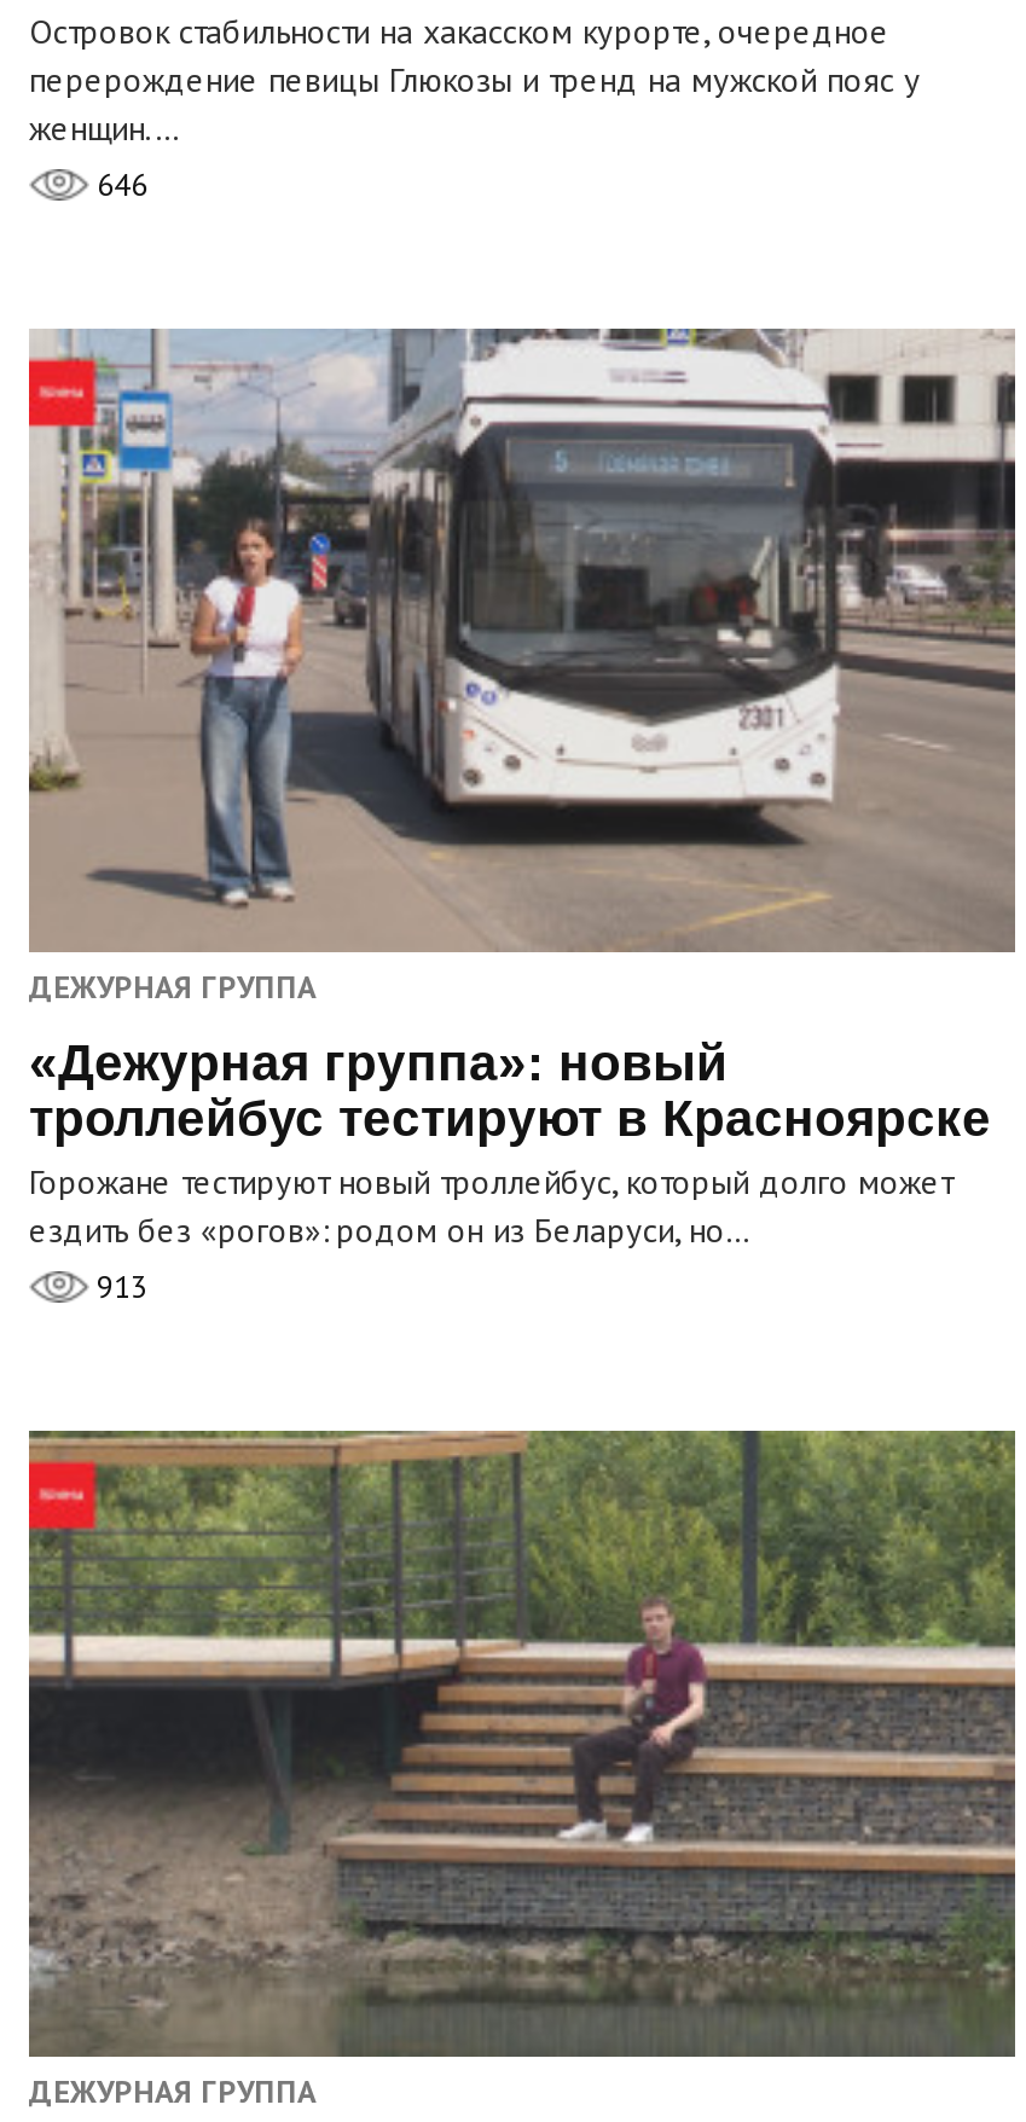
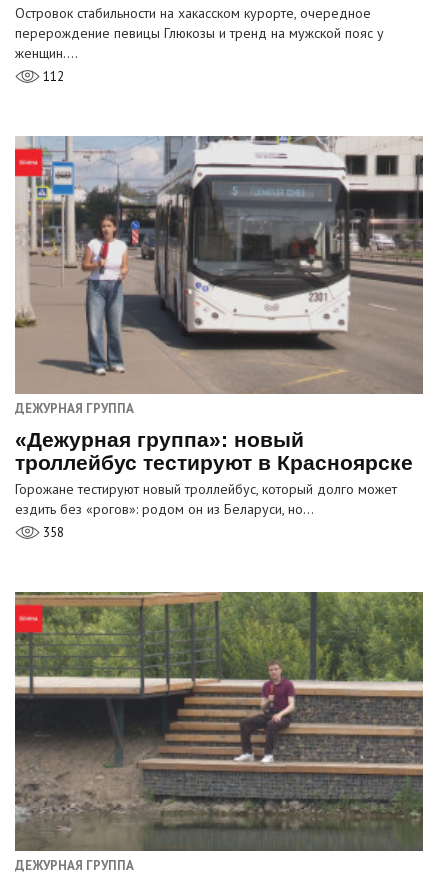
[89,165,147,206] 646 -> [40,68,64,85] 112
[89,1267,147,1308] 913 -> [40,524,64,541] 358

